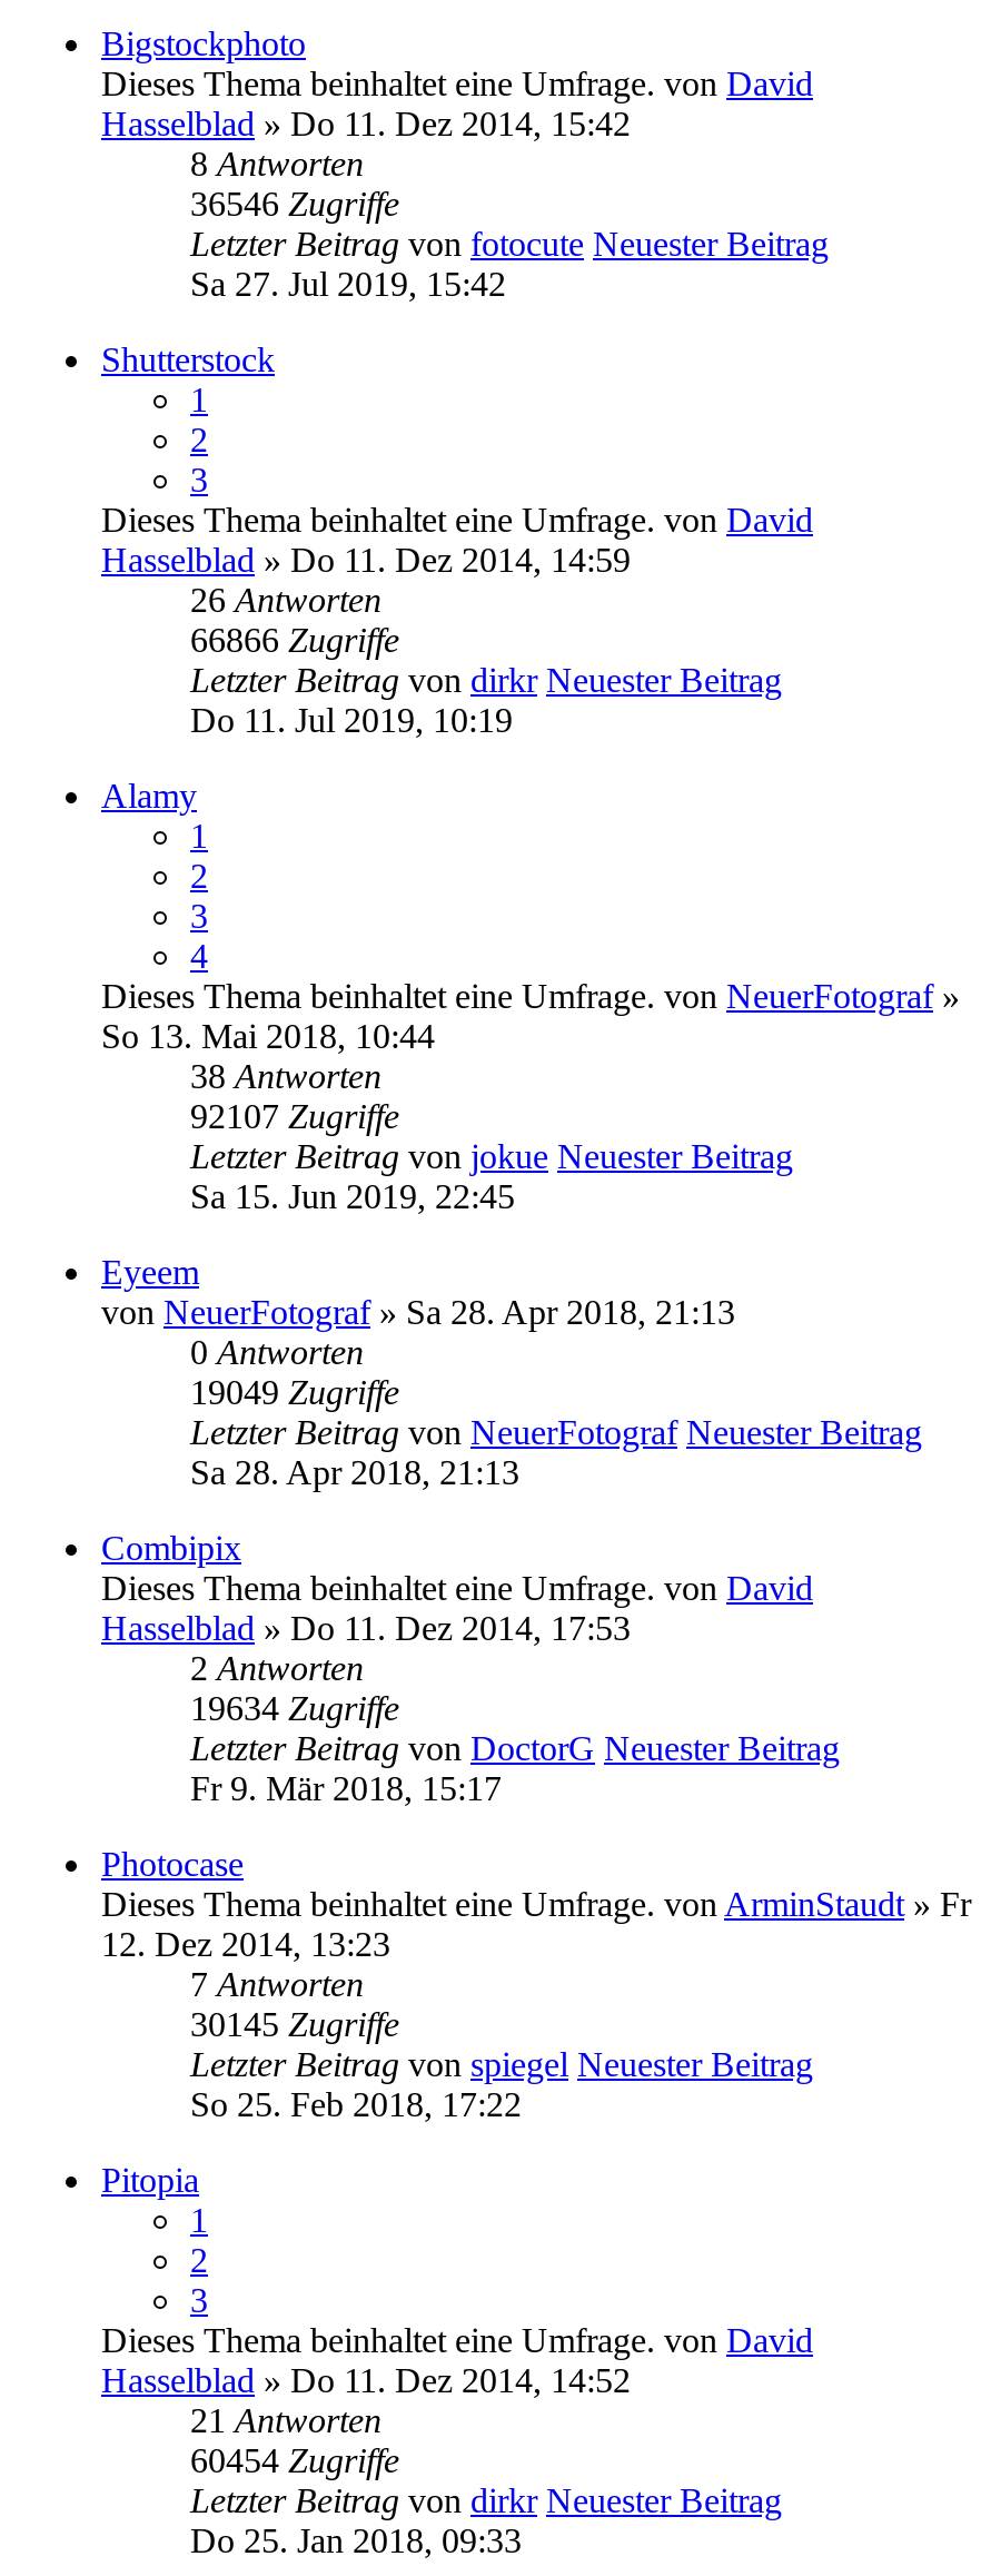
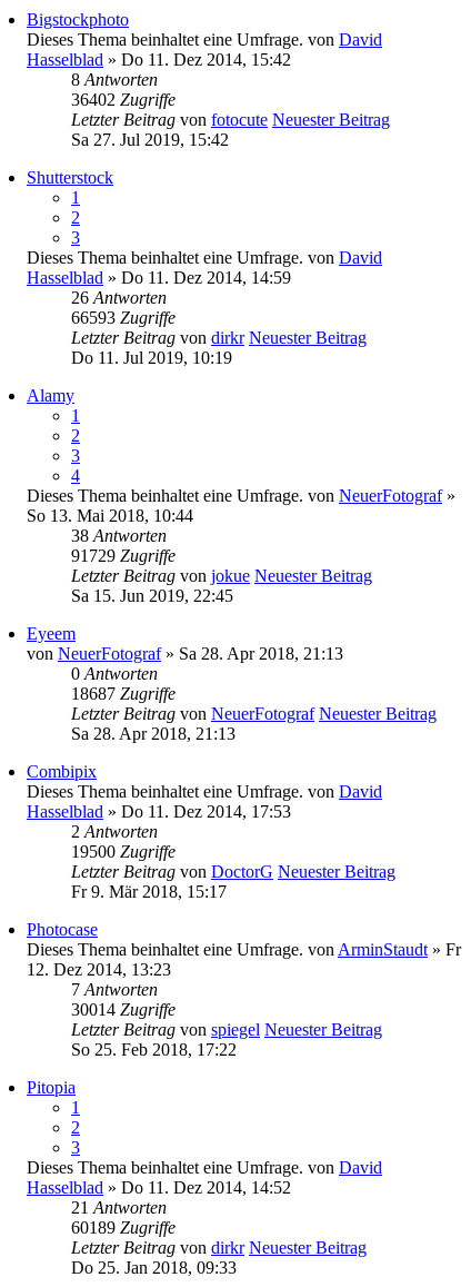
[190,184,399,222] 36546 Zugriffe -> [71,90,176,109] 36402 Zugriffe
[190,621,399,659] 66866 Zugriffe -> [71,308,176,327] 66593 Zugriffe
[190,1097,399,1135] 92107 Zugriffe -> [71,546,176,565] 91729 Zugriffe
[190,1373,399,1411] 19049 Zugriffe -> [71,684,176,703] 18687 Zugriffe
[190,1689,399,1727] 19634 Zugriffe -> [71,842,176,861] 19500 Zugriffe
[190,2005,399,2043] 30145 Zugriffe -> [71,1000,176,1019] 30014 Zugriffe
[190,2441,399,2479] 60454 Zugriffe -> [71,1218,176,1237] 60189 Zugriffe

